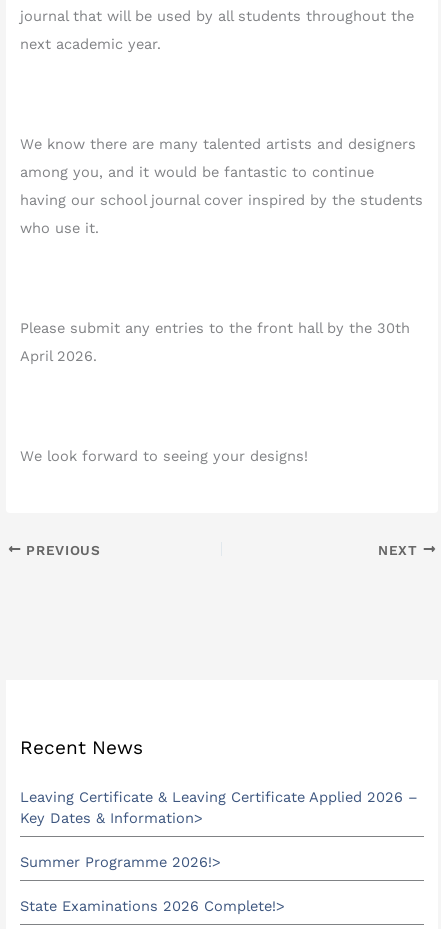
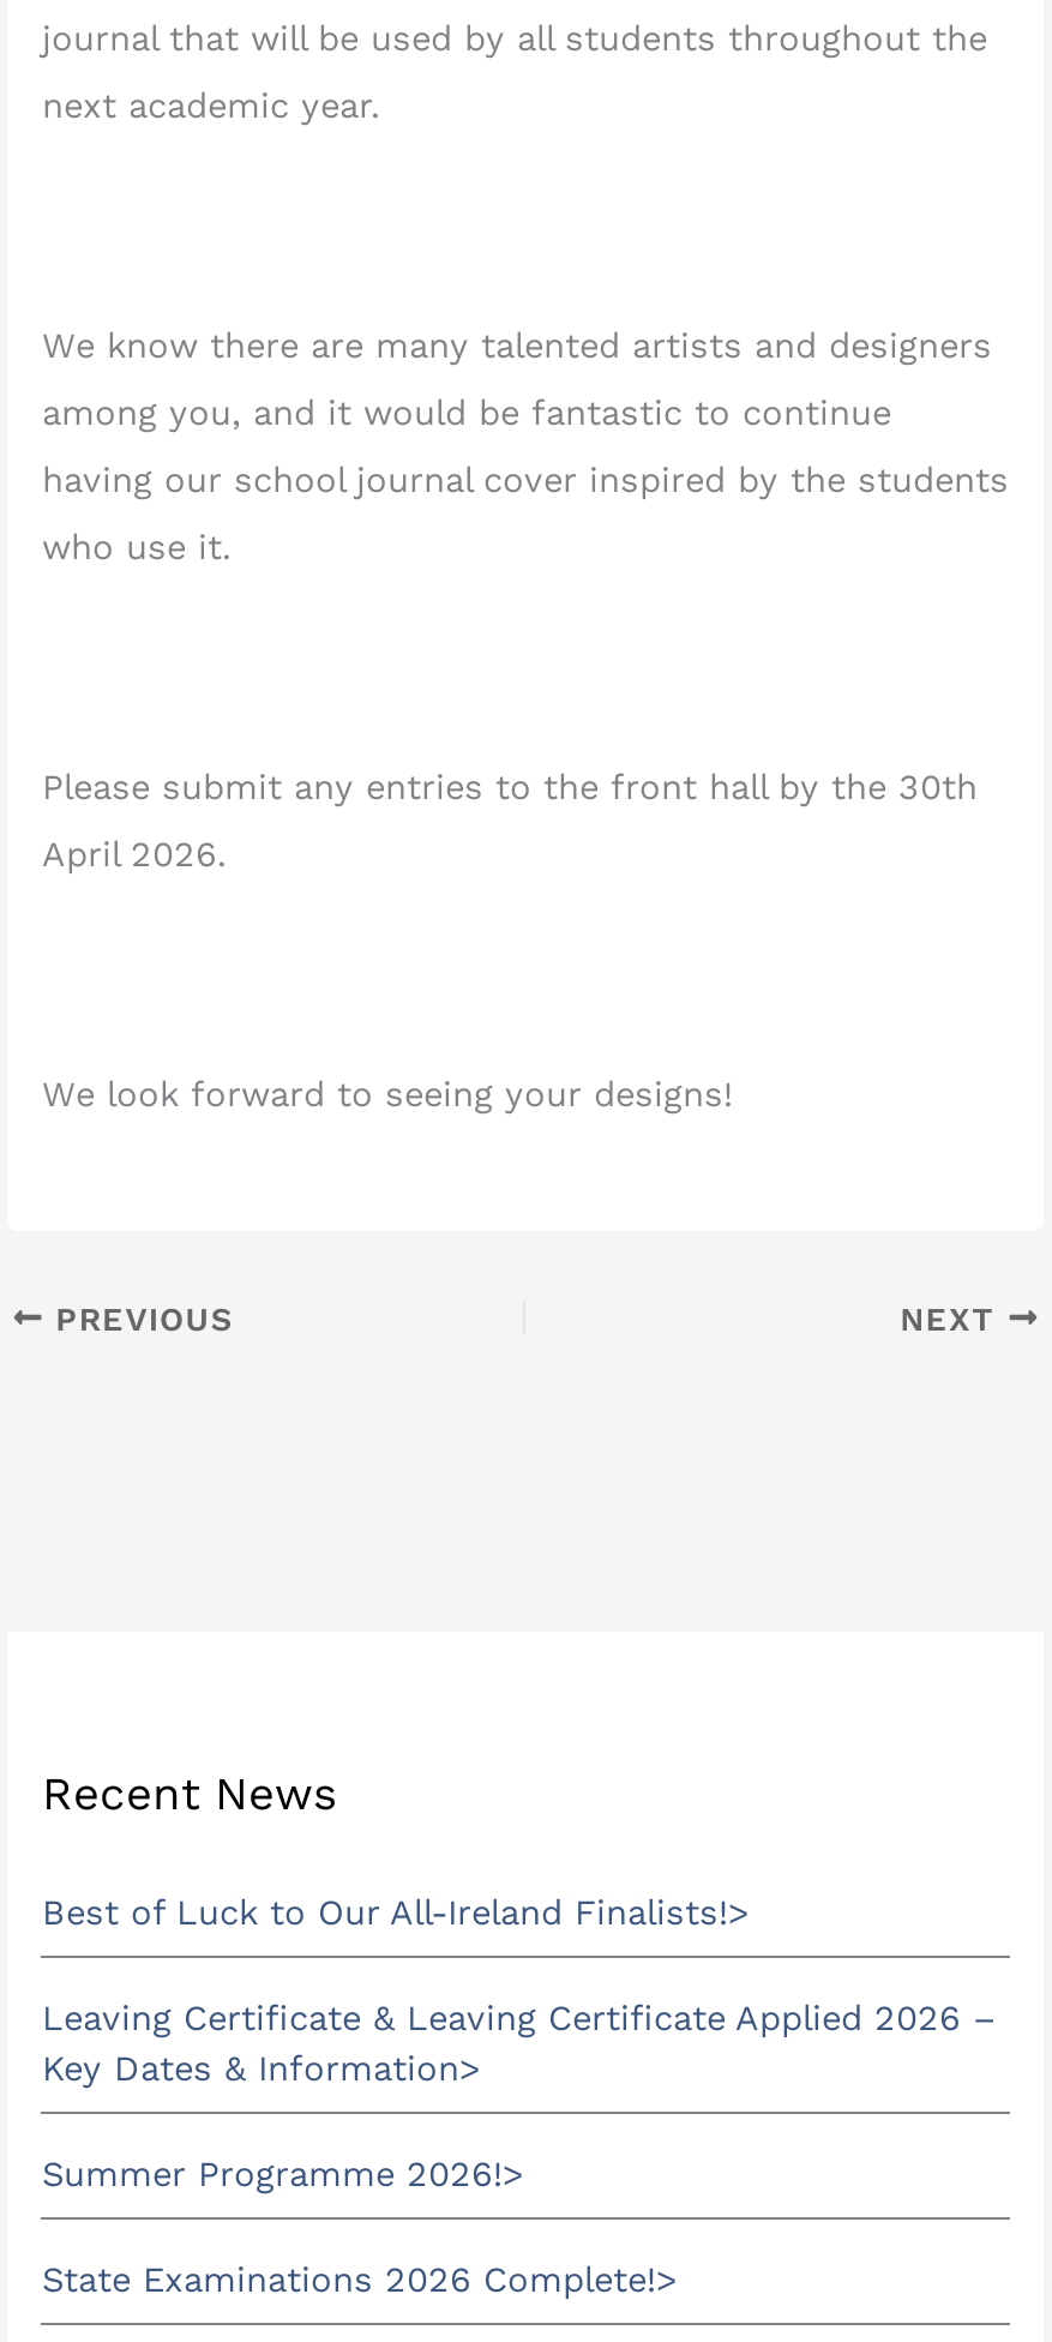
none -> [42,1891,728,1935] Best of Luck to Our All-Ireland Finalists!

